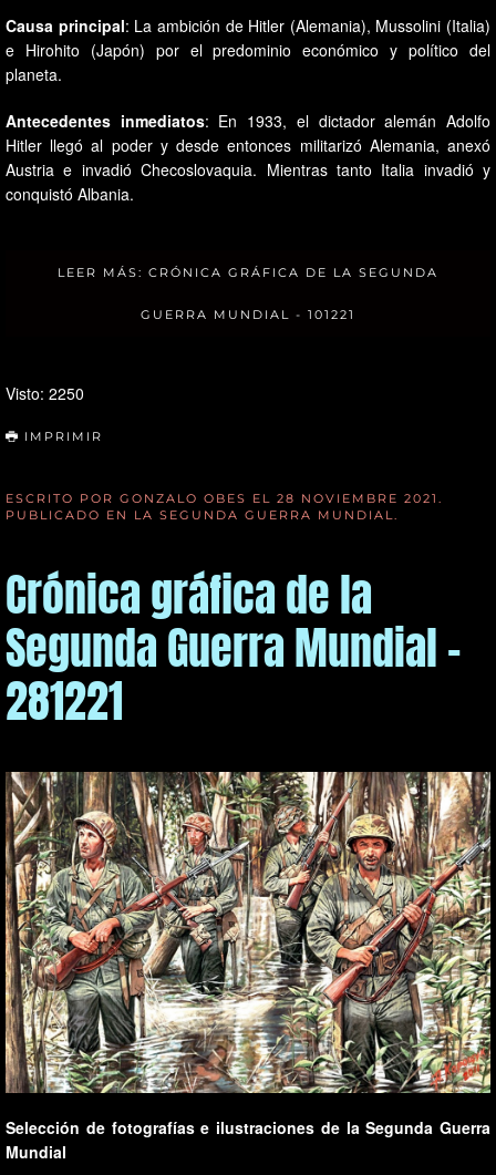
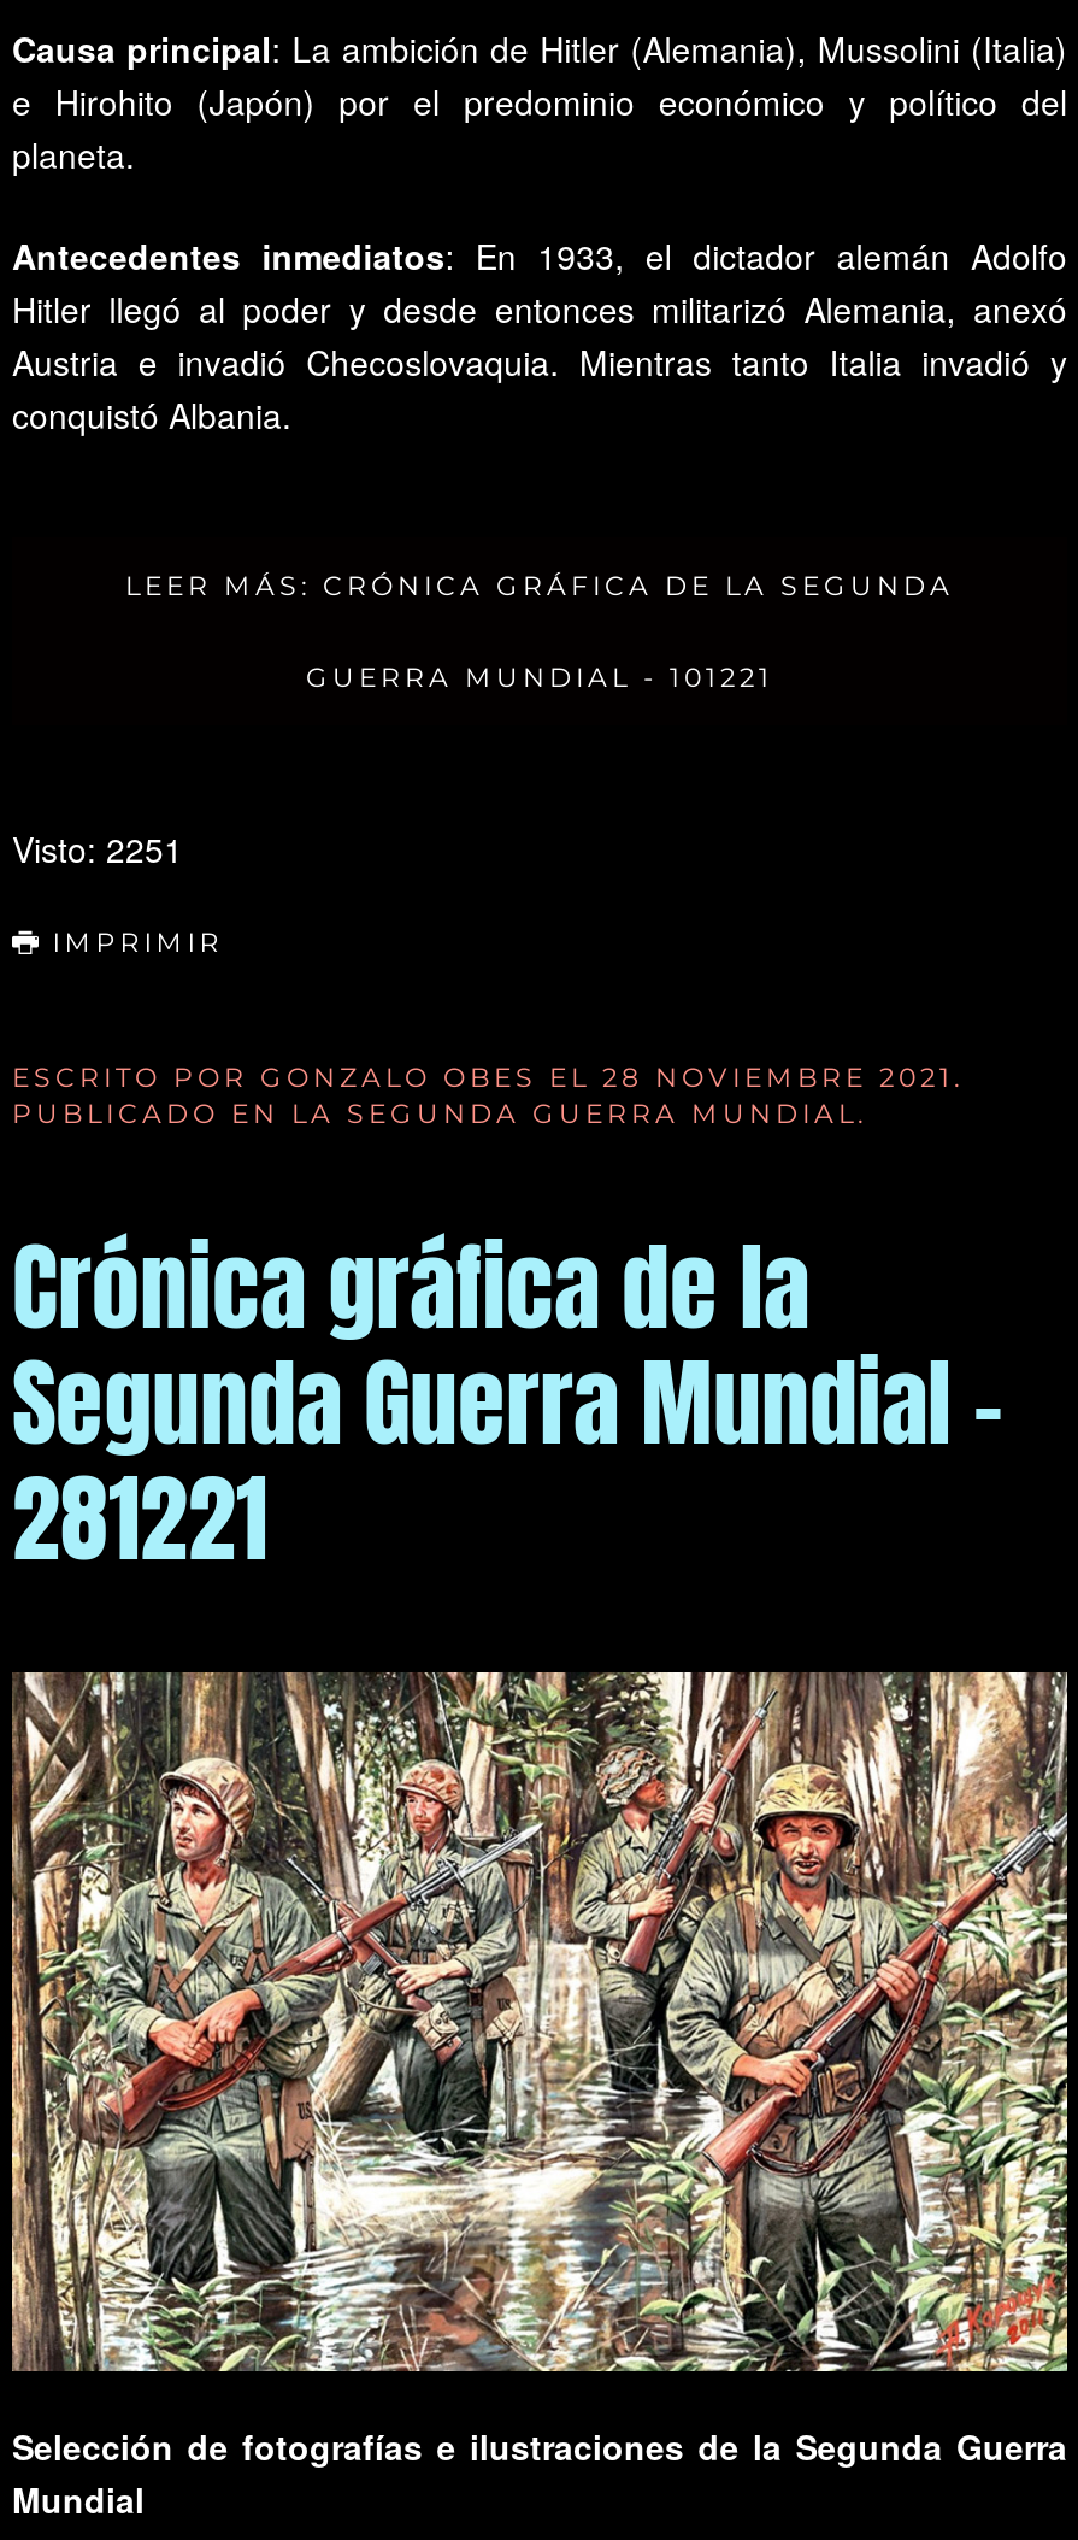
[6,382,84,405] Visto: 2250 -> [12,825,183,873] Visto: 2251

